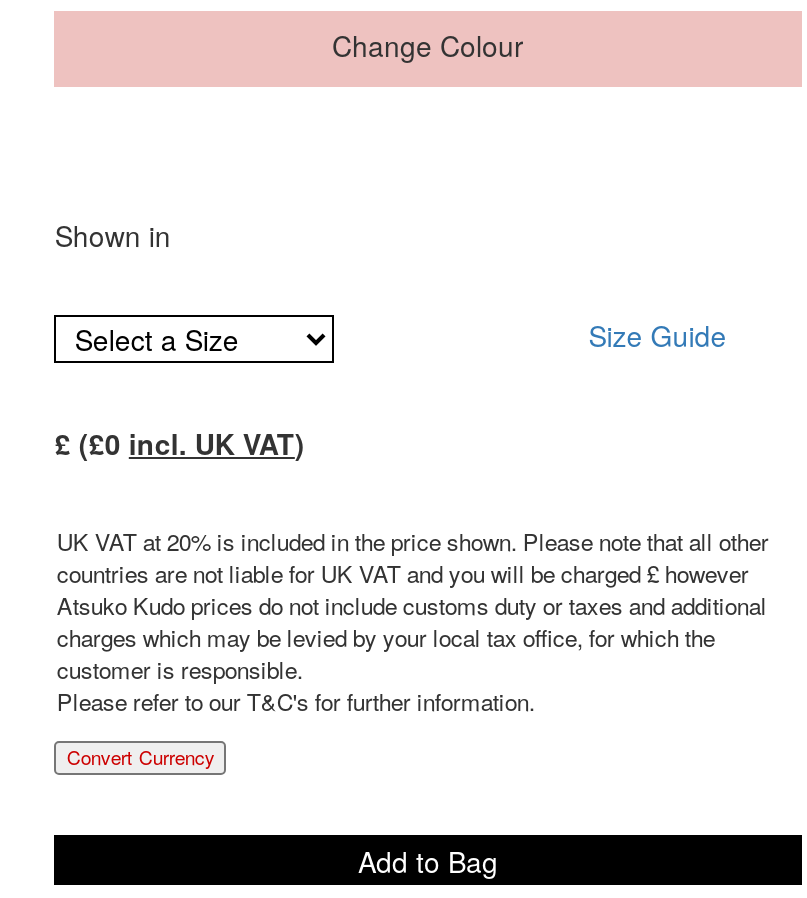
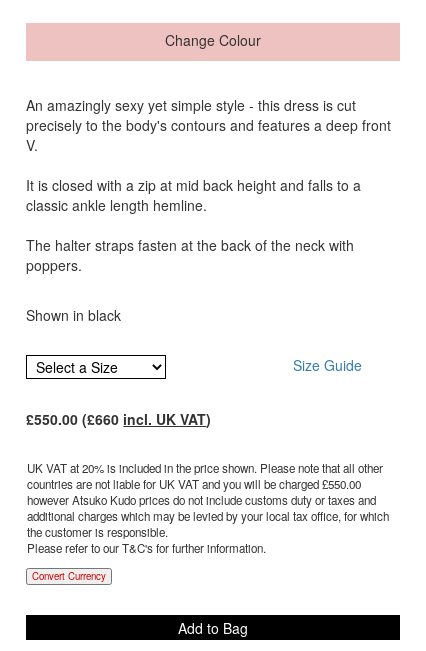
[55,215,171,255] Shown in -> [26,95,391,325] An amazingly sexy yet simple style - this dress is cut | precisely to the body's contours and features a deep front | V. | It is closed with a zip at mid back height and falls to a | classic ankle length hemline. | The halter straps fasten at the back of the neck with | poppers. | Shown in black
[55,423,305,463] £(£0 incl. UK VAT) -> [26,409,211,429] £550.00 (£660 incl. UK VAT)
[57,557,767,685] countries are not liable for UK VAT and you will be charged £however | Atsuko Kudo prices do not include customs duty or taxes and additional | charges which may be levied by your local tax office, for which the | customer is responsible. -> [27,476,389,540] countries are not liable for UK VAT and you will be charged £550.00 | however Atsuko Kudo prices do not include customs duty or taxes and | additional charges which may be levied by your local tax office, for which | the customer is responsible.

